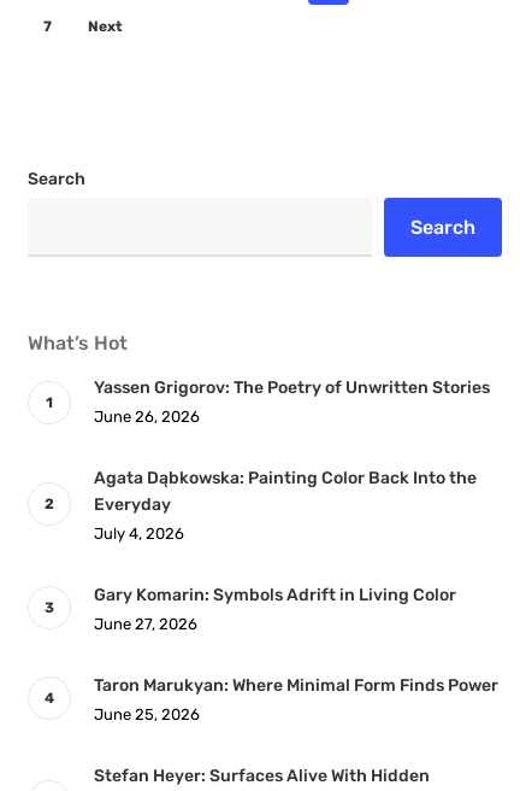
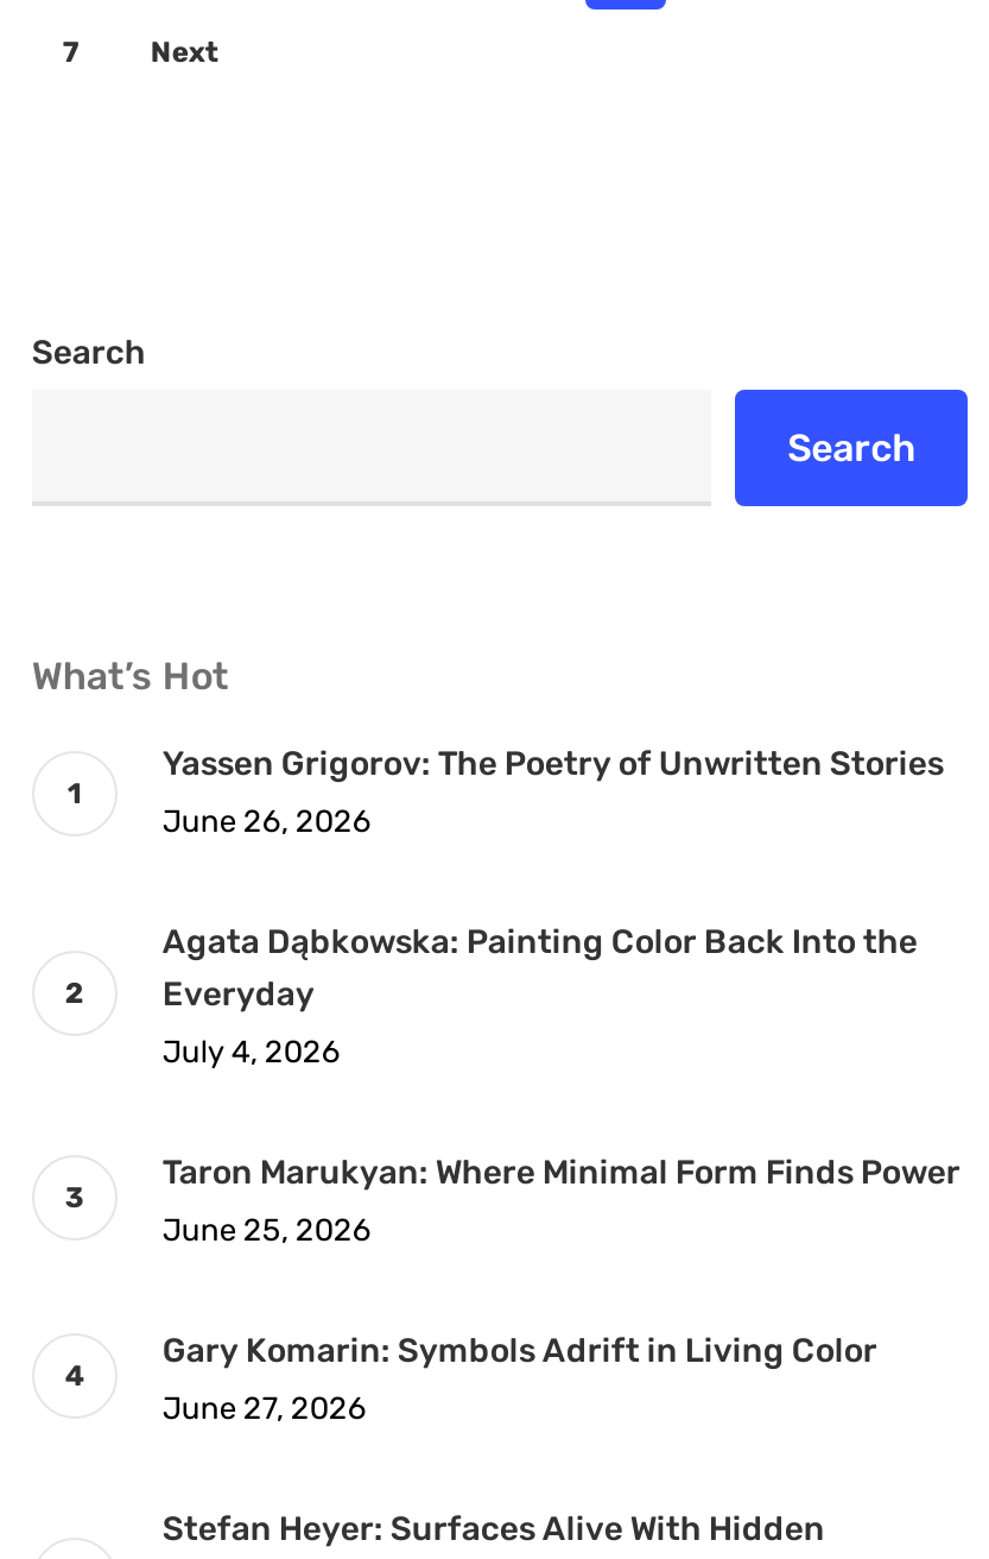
moved [94,585,456,634] -> [162,1332,877,1427]: Gary Komarin: Symbols Adrift in Living Color | June 27, 2026
moved [94,676,498,724] -> [162,1154,960,1249]: Taron Marukyan: Where Minimal Form Finds Power | June 25, 2026

